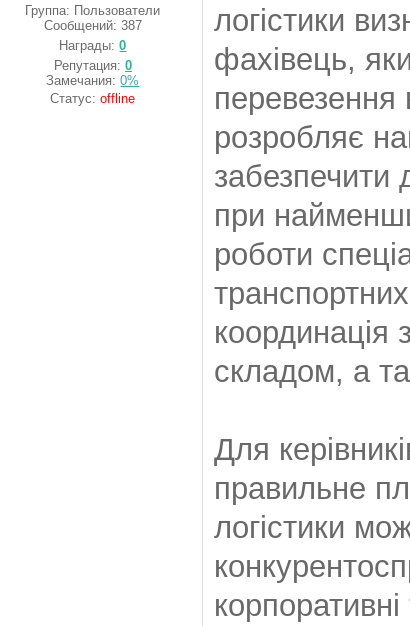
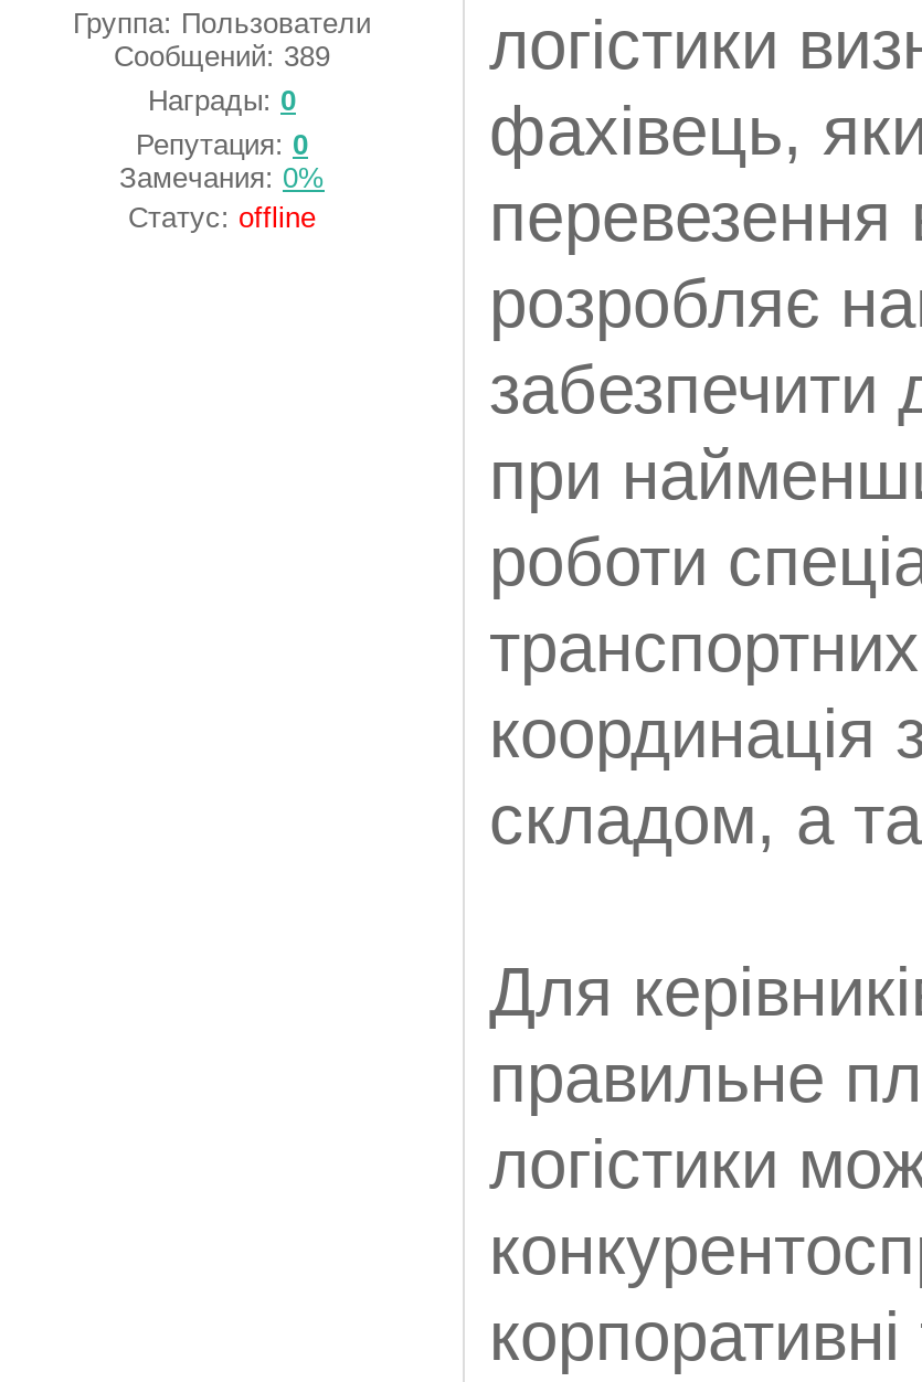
[44,18,142,33] Сообщений: 387 -> [114,39,330,72] Сообщений: 389

